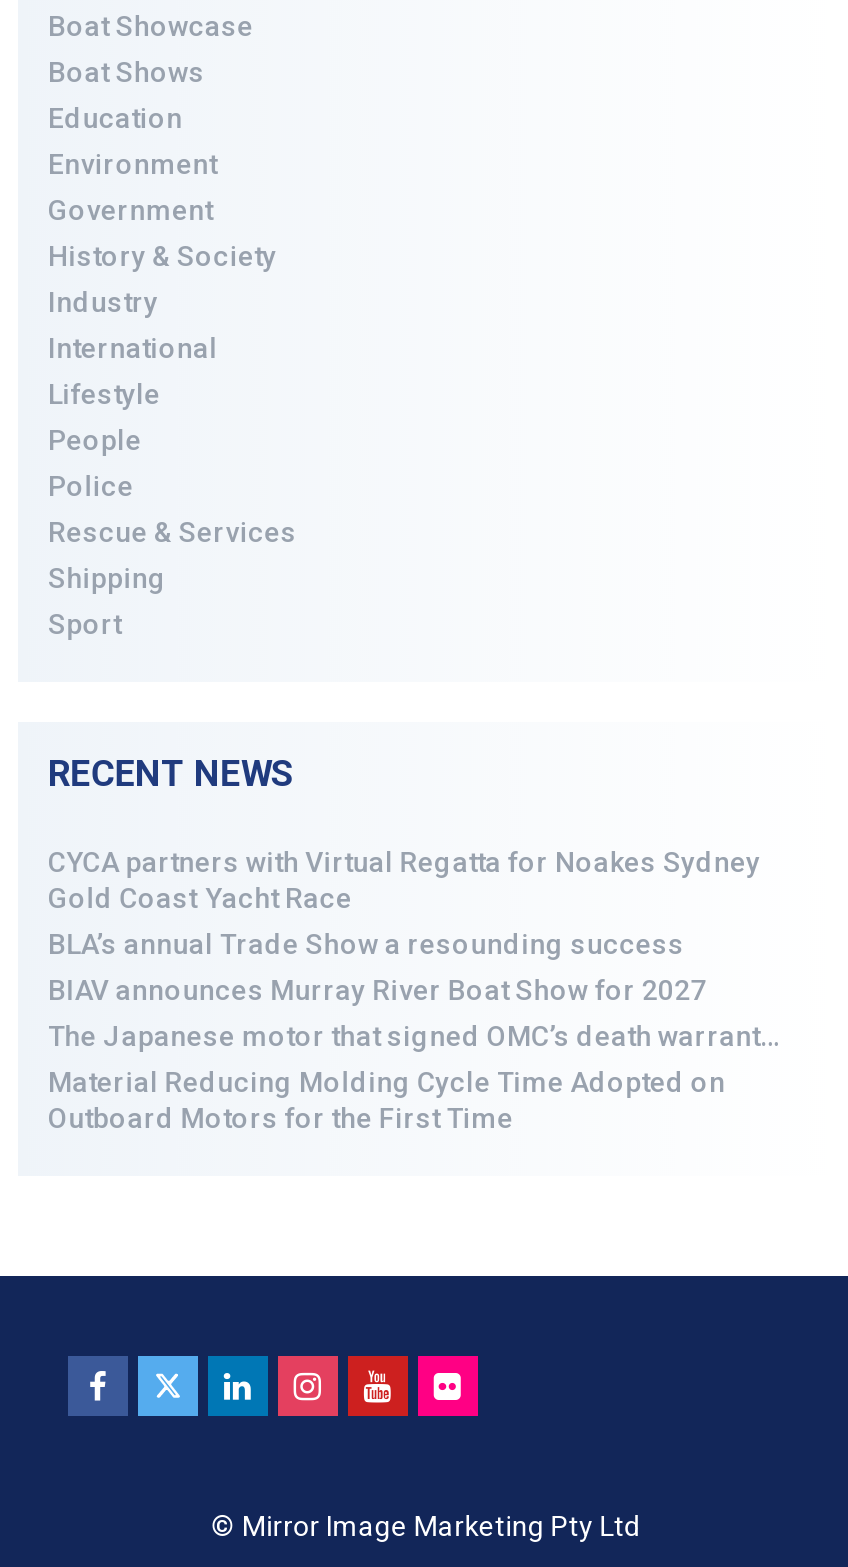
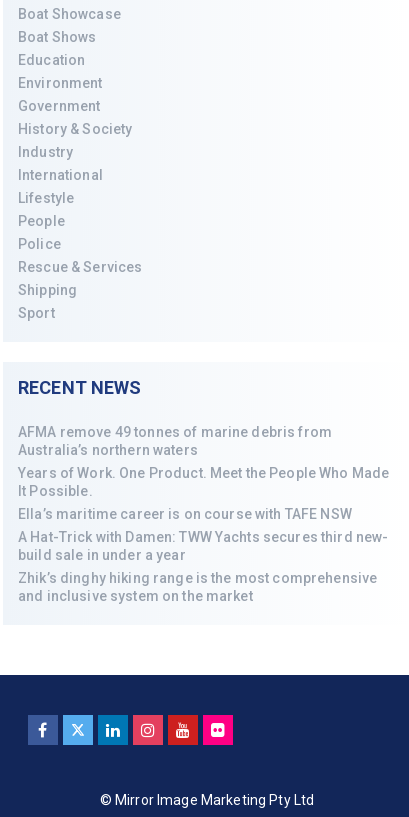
[48,845,780,1133] CYCA partners with Virtual Regatta for Noakes Sydney | Gold Coast Yacht Race | BLA’s annual Trade Show a resounding success | BIAV announces Murray River Boat Show for 2027 | The Japanese motor that signed OMC’s death warrant… | Material Reducing Molding Cycle Time Adopted on | Outboard Motors for the First Time -> [18,424,389,604] AFMA remove 49 tonnes of marine debris from | Australia’s northern waters | Years of Work. One Product. Meet the People Who Made | It Possible. | Ella’s maritime career is on course with TAFE NSW | A Hat-Trick with Damen: TWW Yachts secures third new- | build sale in under a year | Zhik’s dinghy hiking range is the most comprehensive | and inclusive system on the market

